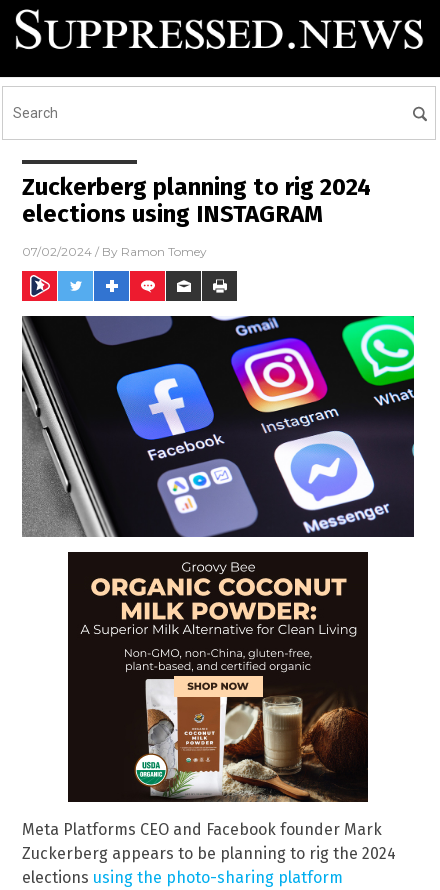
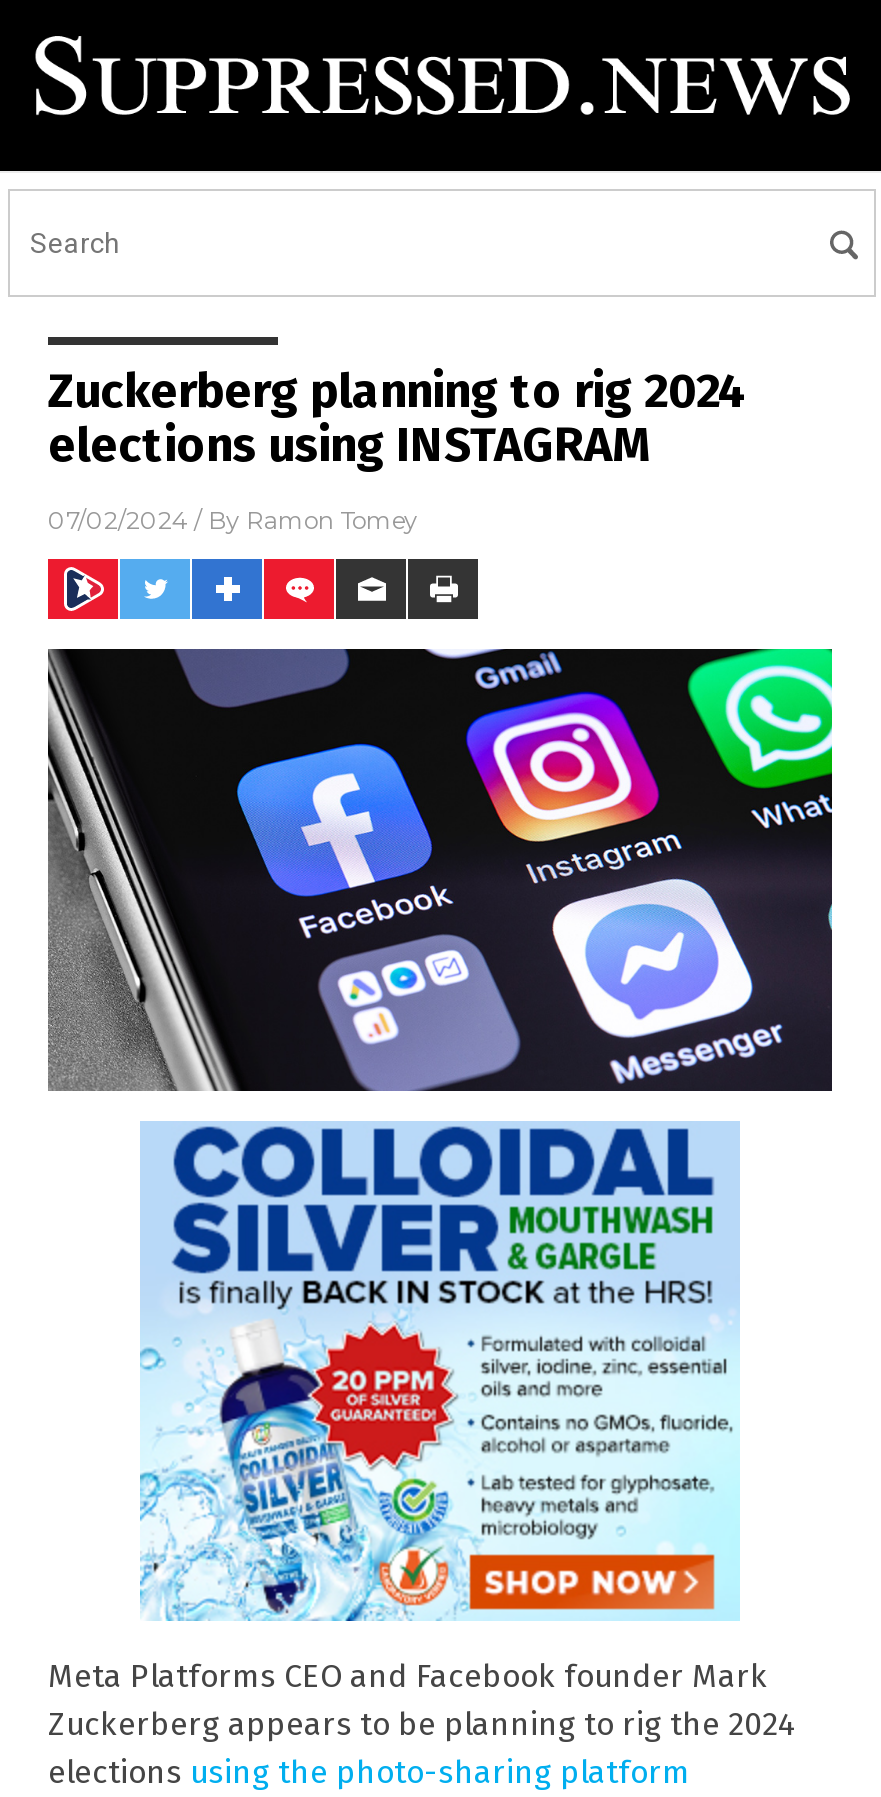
[67,551,369,803] [image] -> [138,1121,740,1623] [image]

